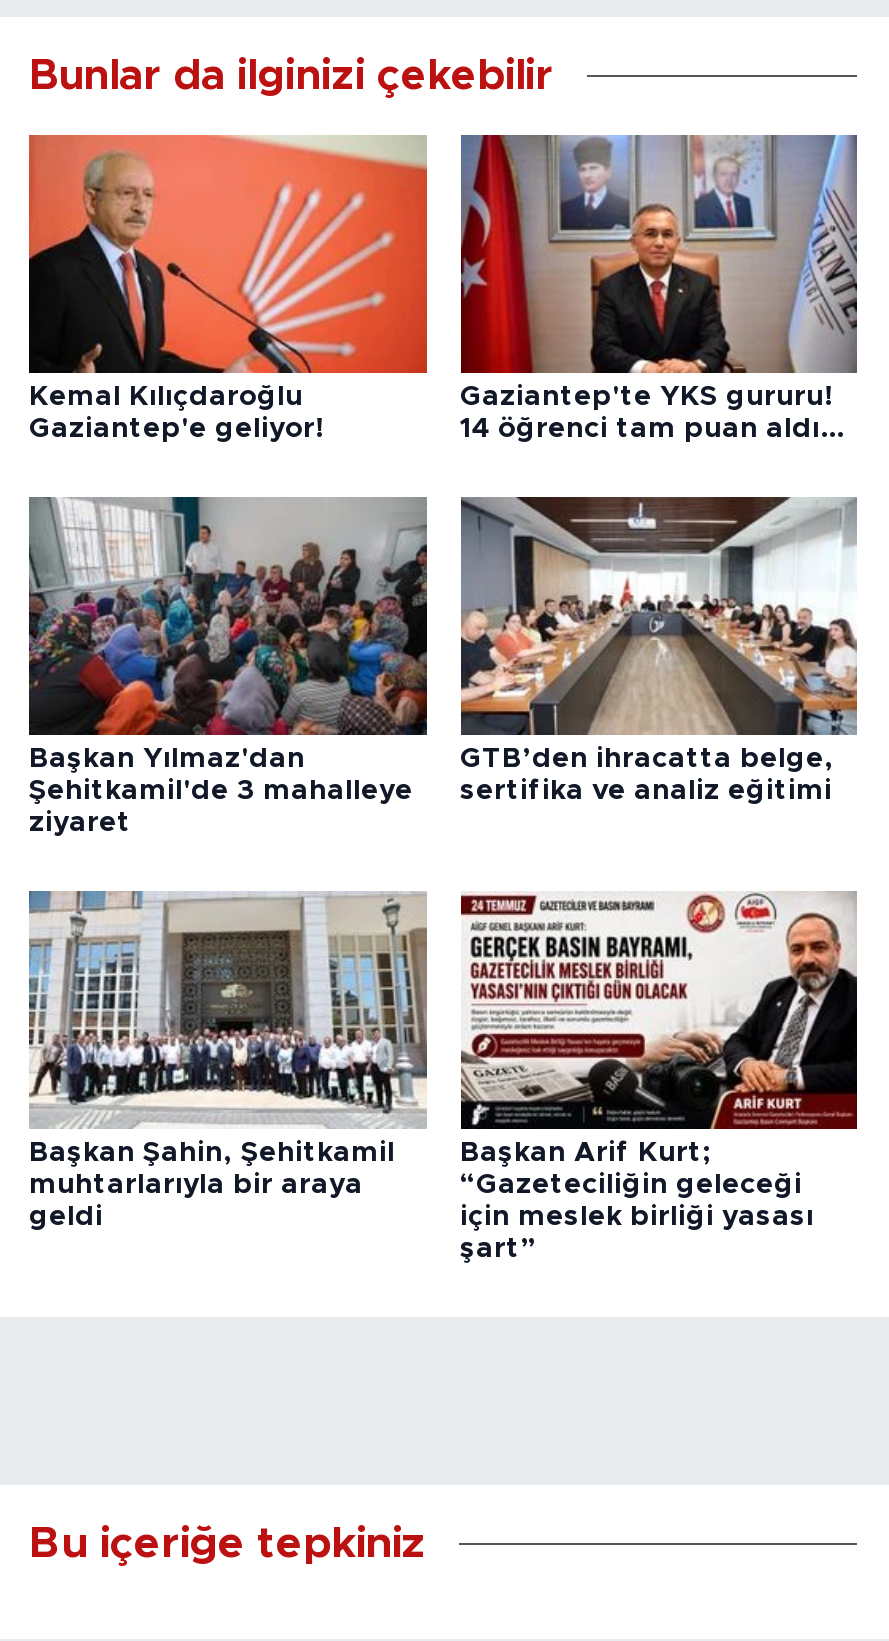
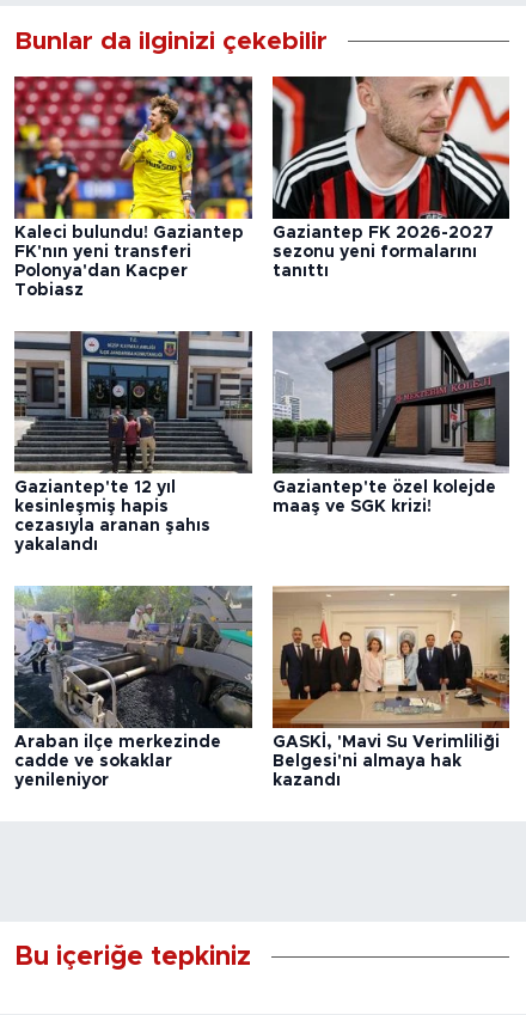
[27,133,429,444] [image] | Kemal Kılıçdaroğlu | Gaziantep'e geliyor! -> [13,75,253,299] [image] | Kaleci bulundu! Gaziantep | FK'nın yeni transferi | Polonya'dan Kacper | Tobiasz
[459,133,859,444] [image] | Gaziantep'te YKS gururu! | 14 öğrenci tam puan aldı... -> [271,75,510,280] [image] | Gaziantep FK 2026-2027 | sezonu yeni formalarını | tanıttı
[29,497,427,837] [image] | Başkan Yılmaz'dan | Şehitkamil'de 3 mahalleye | ziyaret -> [14,331,252,554] [image] | Gaziantep'te 12 yıl | kesinleşmiş hapis | cezasıyla aranan şahıs | yakalandı
[460,495,859,805] [image] | GTB’den ihracatta belge, | sertifika ve analiz eğitimi -> [272,331,510,516] [image] | Gaziantep'te özel kolejde | maaş ve SGK krizi!
[29,891,427,1159] [image] -> [14,567,253,668] [image]
[459,891,859,1263] [image] | Başkan Arif Kurt; | “Gazeteciliğin geleceği | için meslek birliği yasası | şart” -> [271,568,510,789] [image] | GASKİ, 'Mavi Su Verimliliği | Belgesi'ni almaya hak | kazandı
[29,1139,395,1231] Başkan Şahin, Şehitkamil | muhtarlarıyla bir araya | geldi -> [14,734,221,789] Araban ilçe merkezinde | cadde ve sokaklar | yenileniyor

